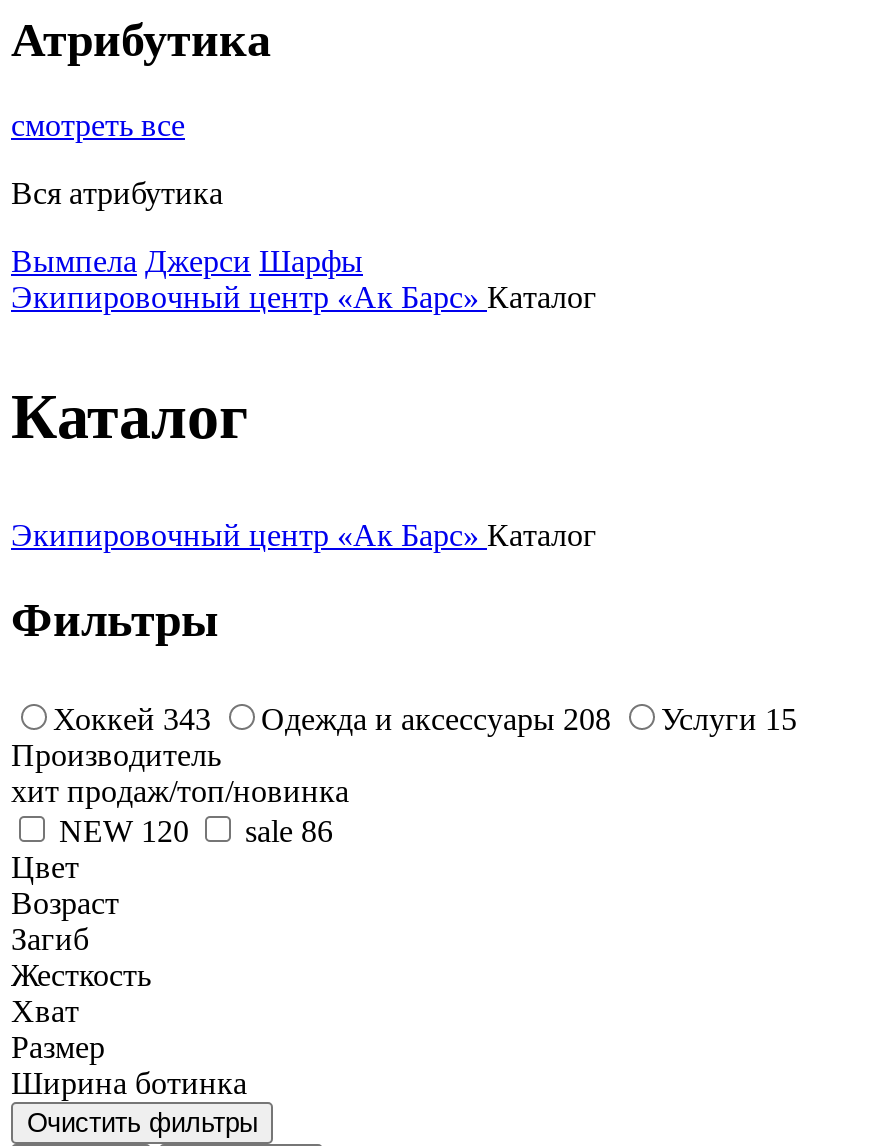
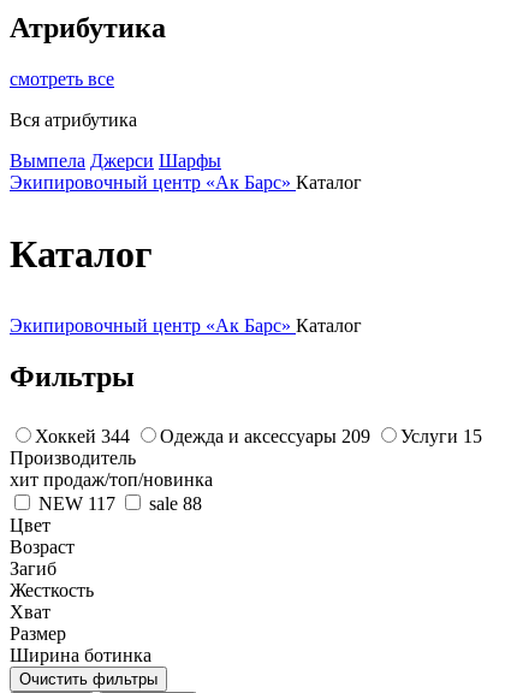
[53,701,211,735] Хоккей 343 -> [35,425,130,446] Хоккей 344
[261,701,611,735] Одежда и аксессуары 208 -> [160,425,370,446] Одежда и аксессуары 209
[59,813,189,847] NEW 120 -> [38,493,115,513] NEW 117
[245,813,333,847] sale 86 -> [149,493,202,513] sale 88

